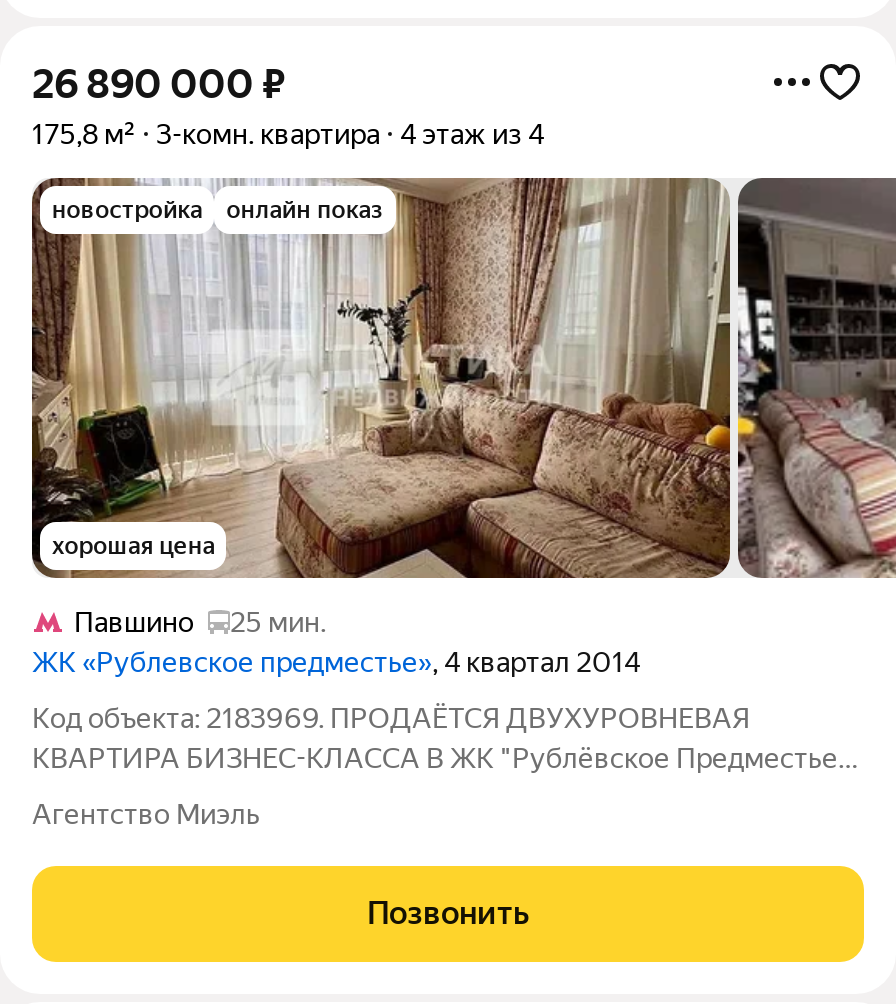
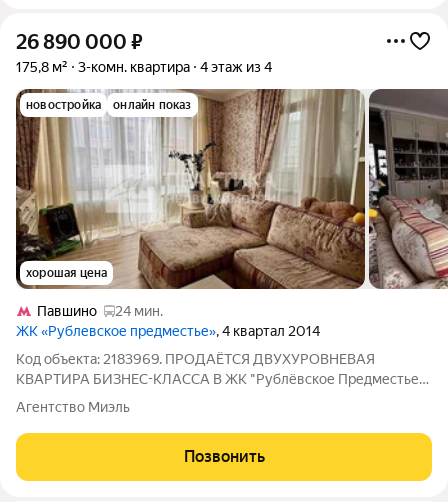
[74,606,326,638] Павшино 25 мин. -> [37,303,163,319] Павшино 24 мин.

